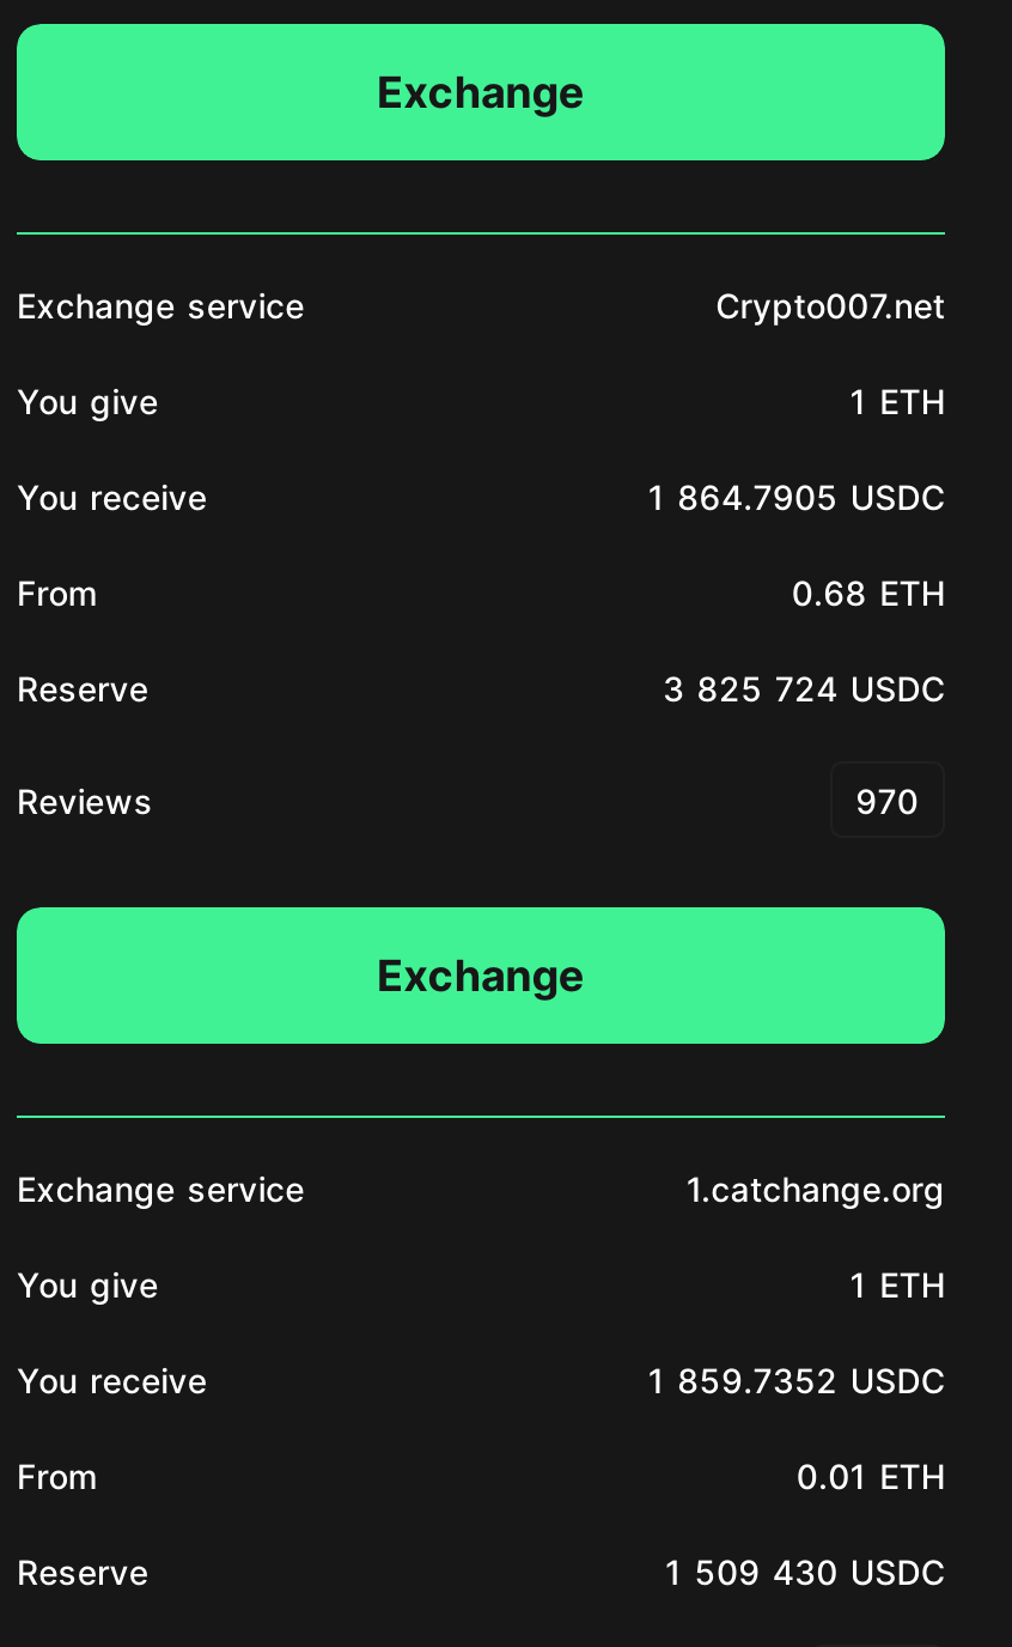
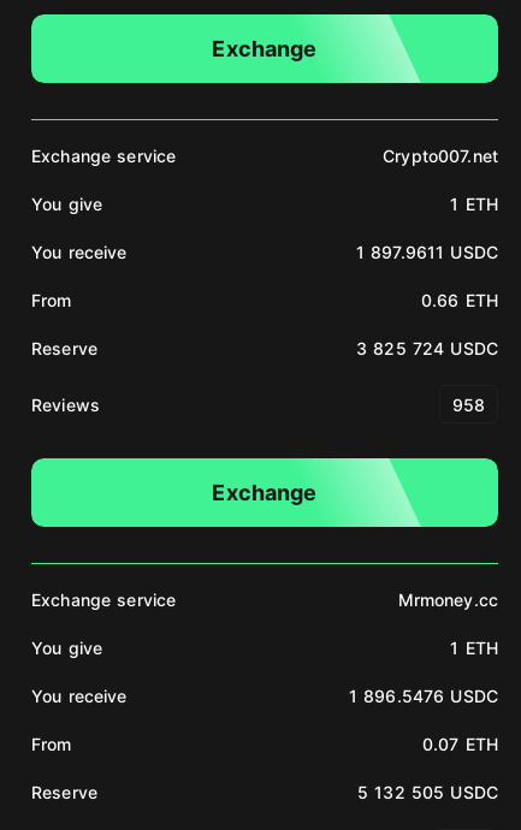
moved [593,22,790,160] -> [319,457,421,528]: [image]
[648,476,945,517] 1 864.7905 USDC -> [356,242,498,262] 1 897.9611 USDC
[792,572,945,613] 0.68 ETH -> [421,290,498,310] 0.66 ETH
[856,780,919,821] 970 -> [452,395,485,415] 958
moved [593,905,790,1044] -> [319,13,421,84]: [image]
[686,1168,945,1209] 1.catchange.org -> [398,589,498,610] Mrmoney.cc
[648,1360,945,1400] 1 859.7352 USDC -> [349,686,498,706] 1 896.5476 USDC
[796,1455,945,1496] 0.01 ETH -> [422,734,498,754] 0.07 ETH
[665,1551,945,1592] 1 509 430 USDC -> [357,782,498,802] 5 132 505 USDC

